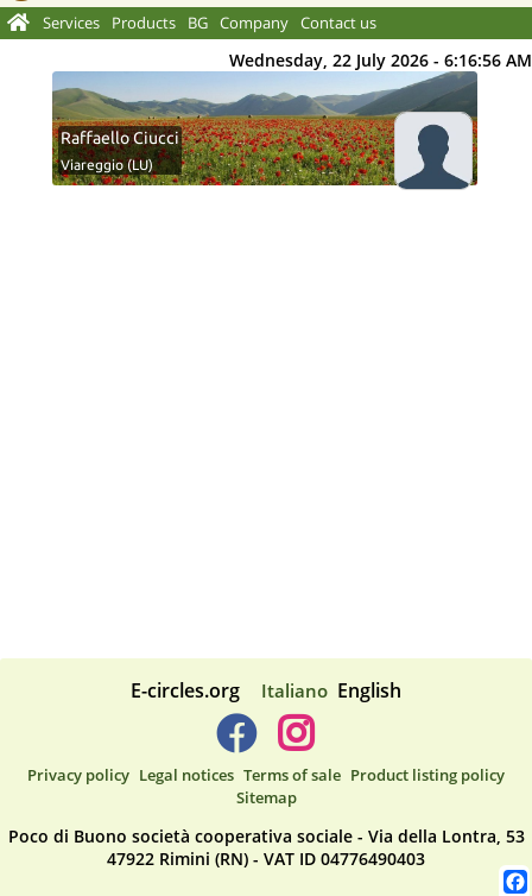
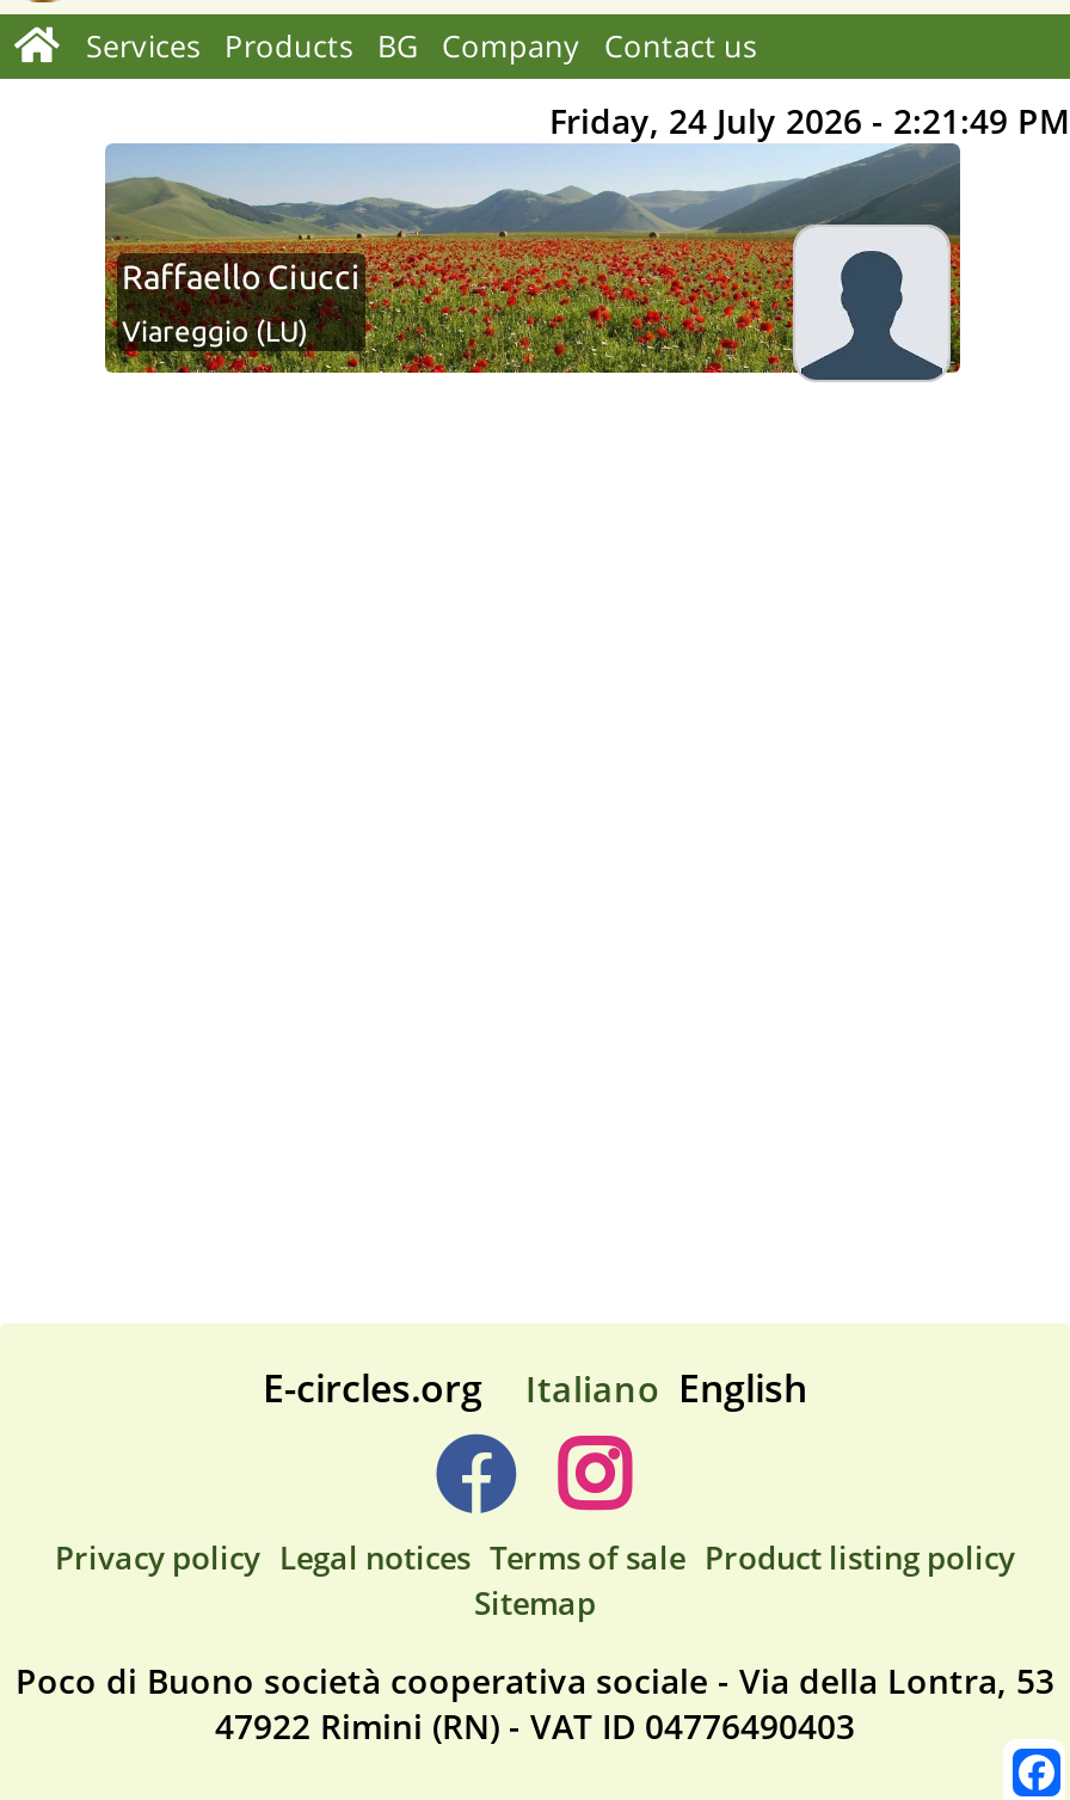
[229,49,532,71] Wednesday, 22 July 2026 - 6:16:56 AM -> [549,98,1070,143] Friday, 24 July 2026 - 2:21:49 PM

